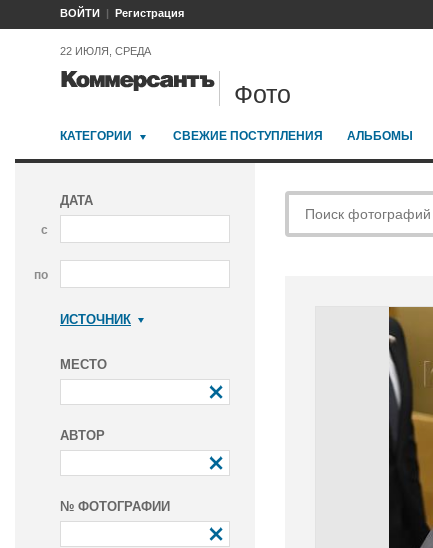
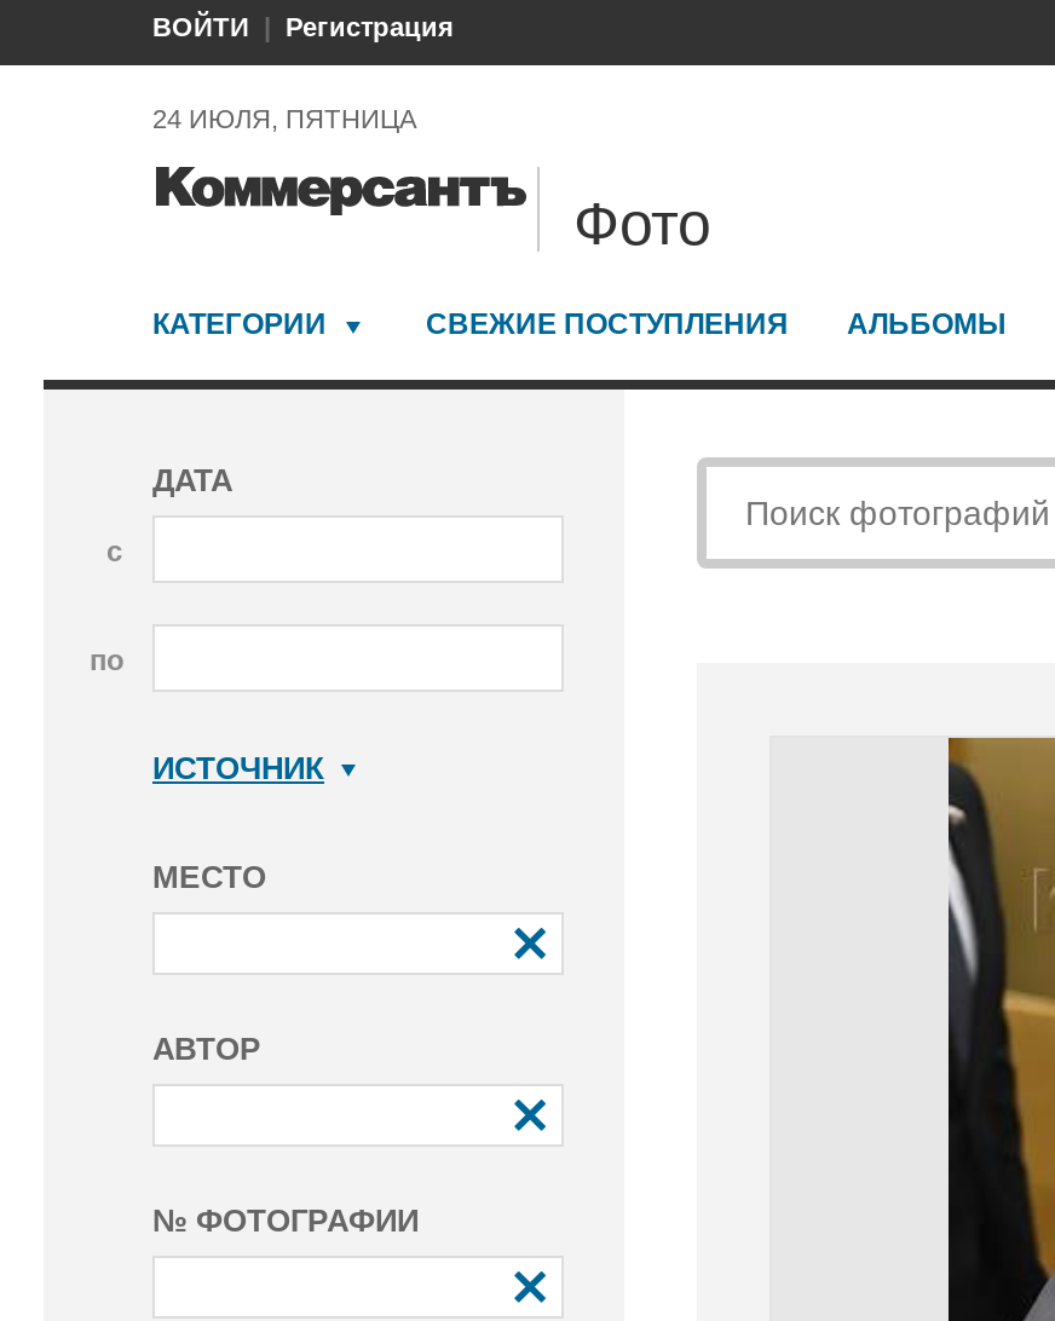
[60,45,151,57] 22 ИЮЛЯ, СРЕДА -> [152,104,416,133] 24 ИЮЛЯ, ПЯТНИЦА

